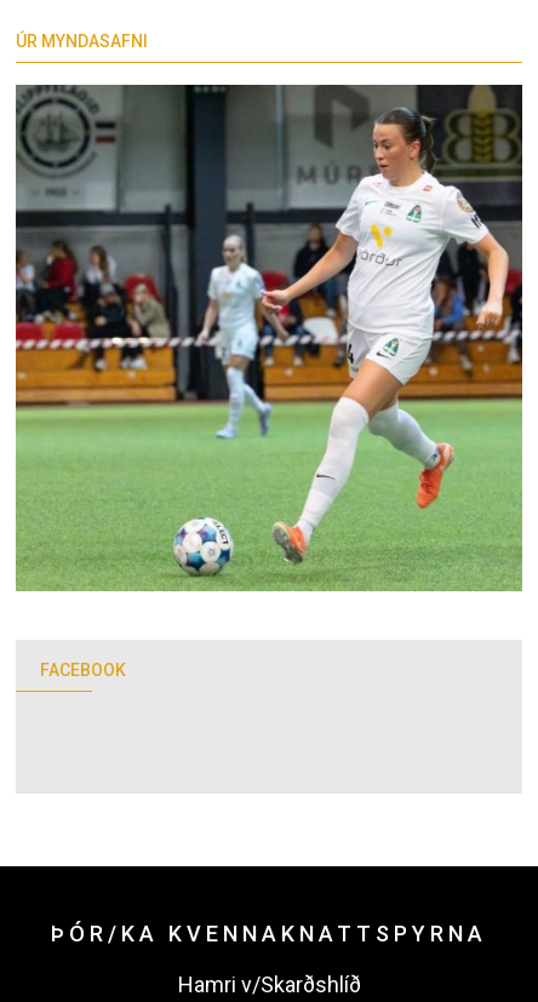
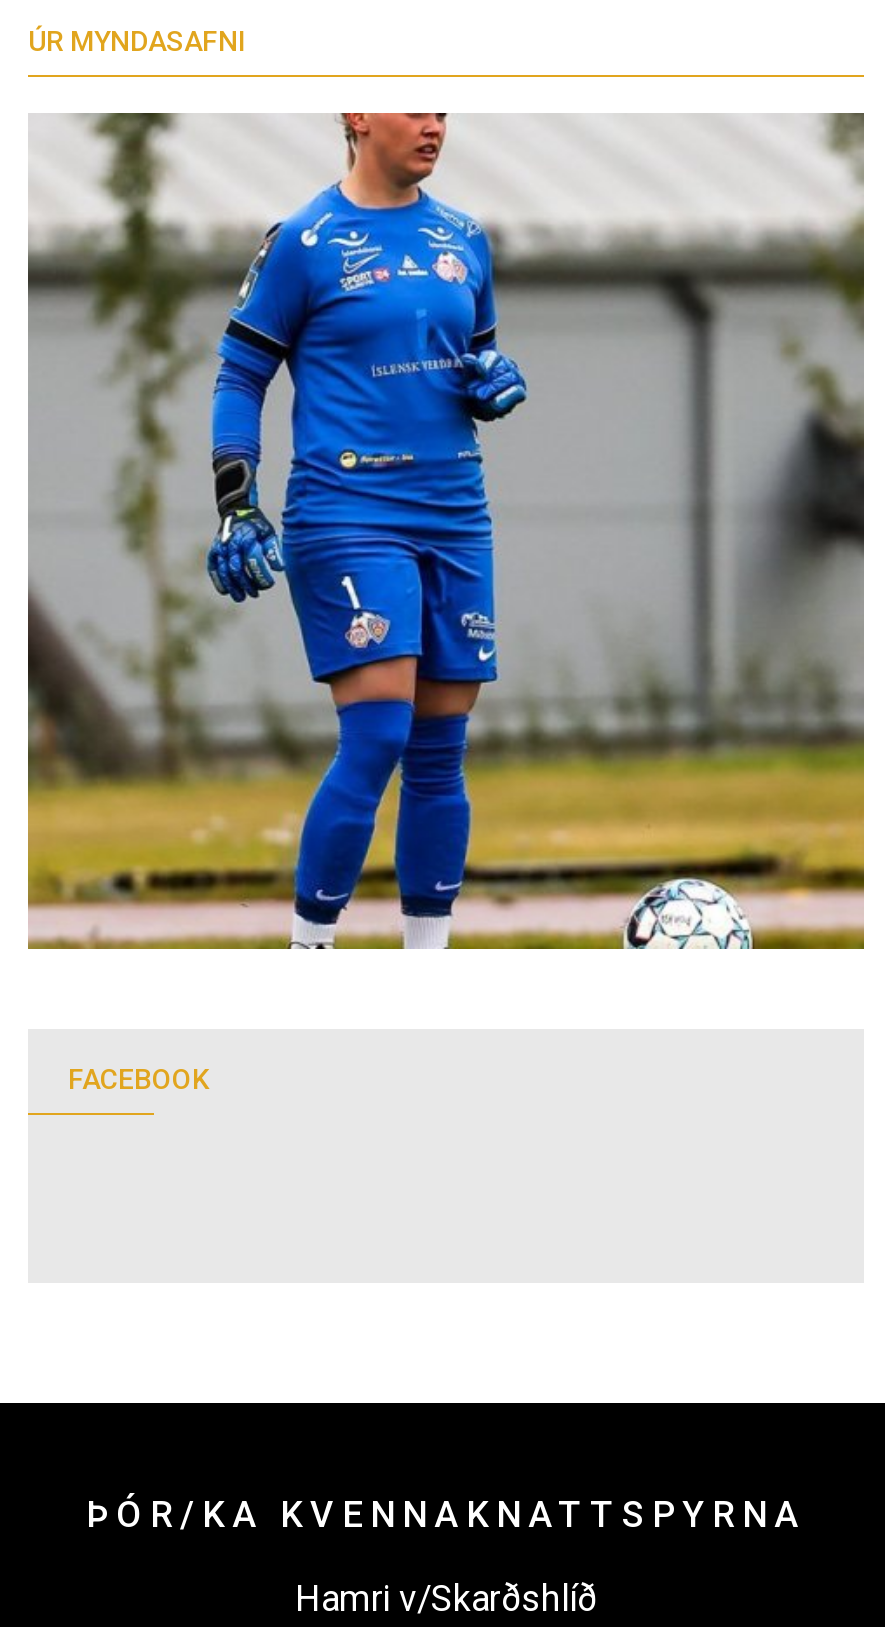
[15,84,523,591] [image] -> [26,111,866,951] [image]

